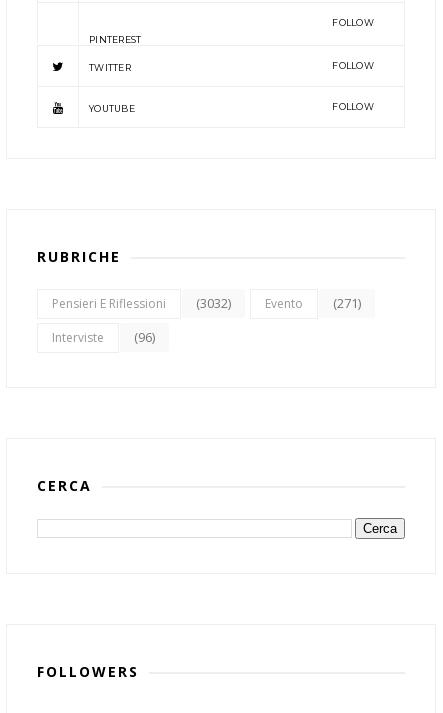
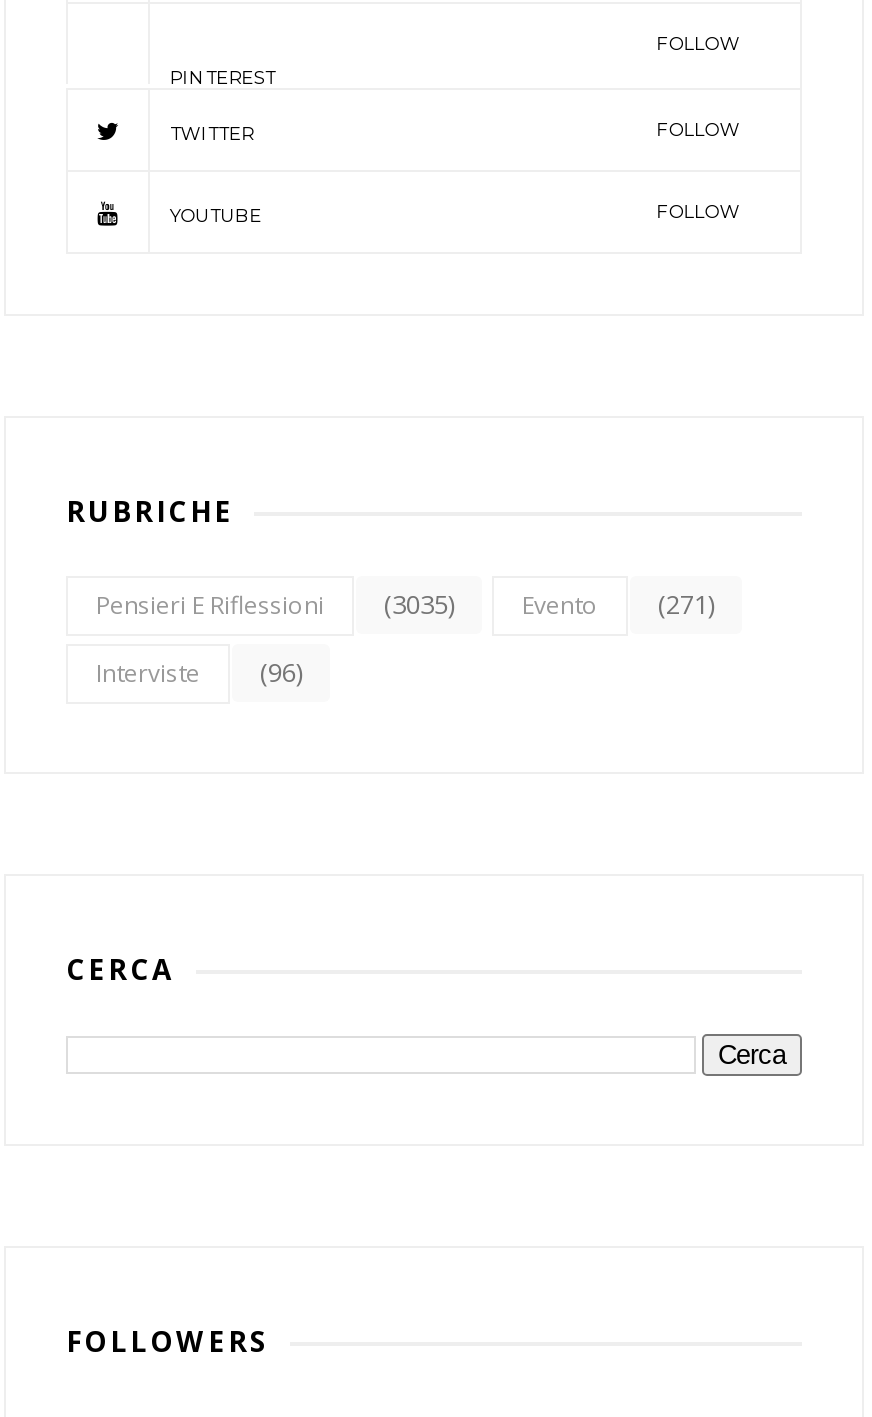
[52,293,361,311] Pensieri E Riflessioni (3032) Evento (271) -> [96,585,714,621] Pensieri E Riflessioni (3035) Evento (271)

